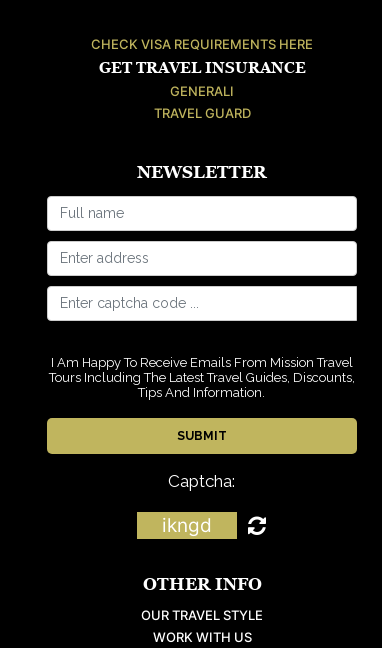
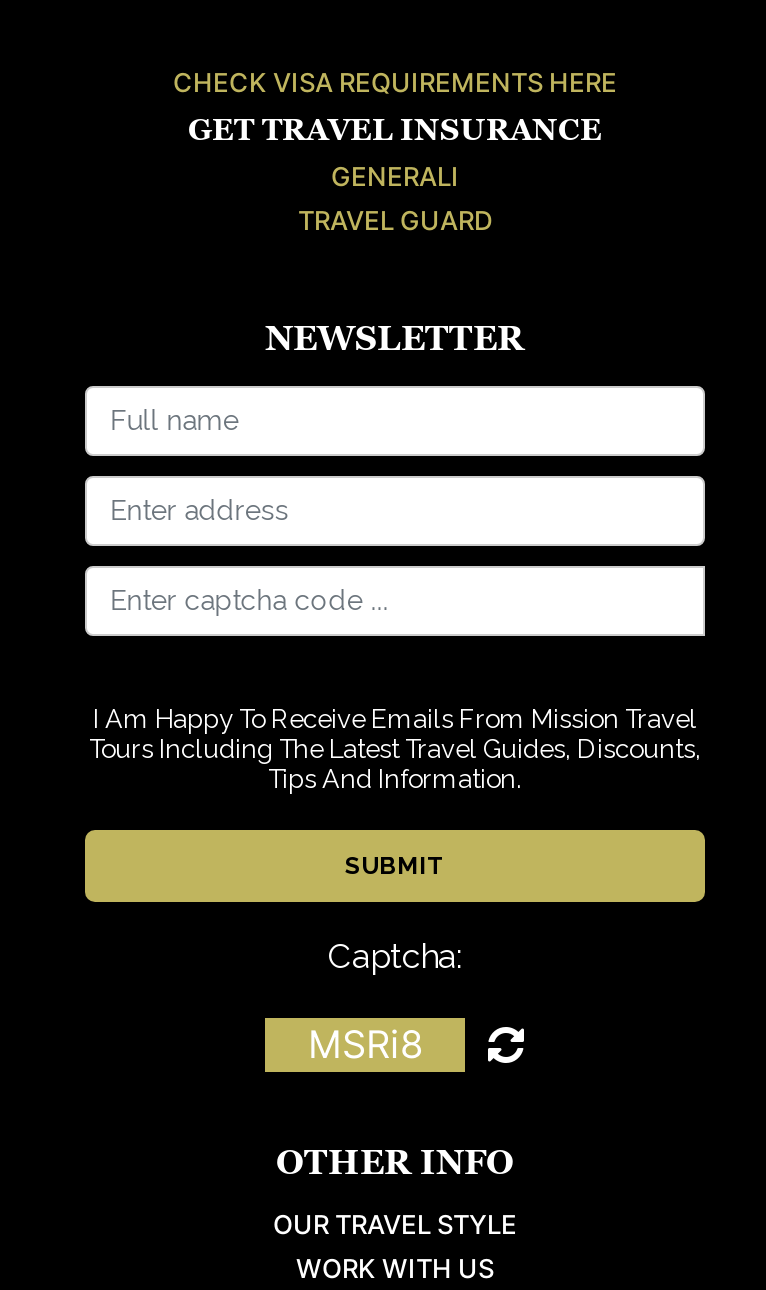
[162,514,212,537] ikngd -> [308,1022,424,1068] MSRi8

